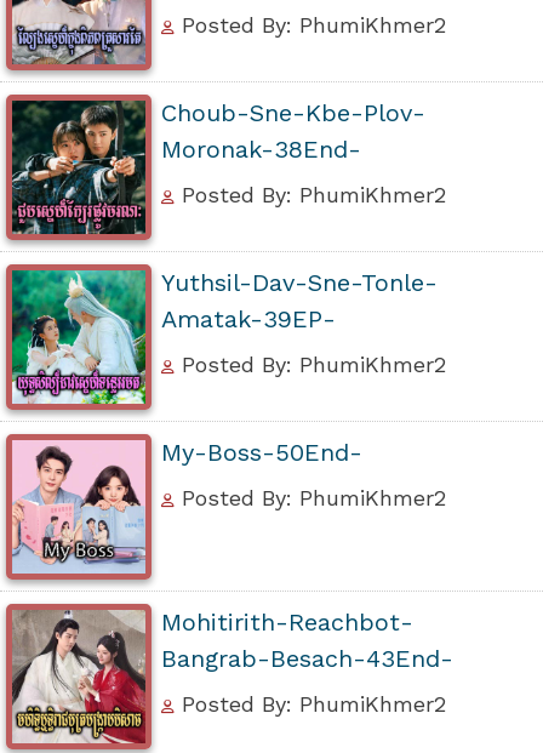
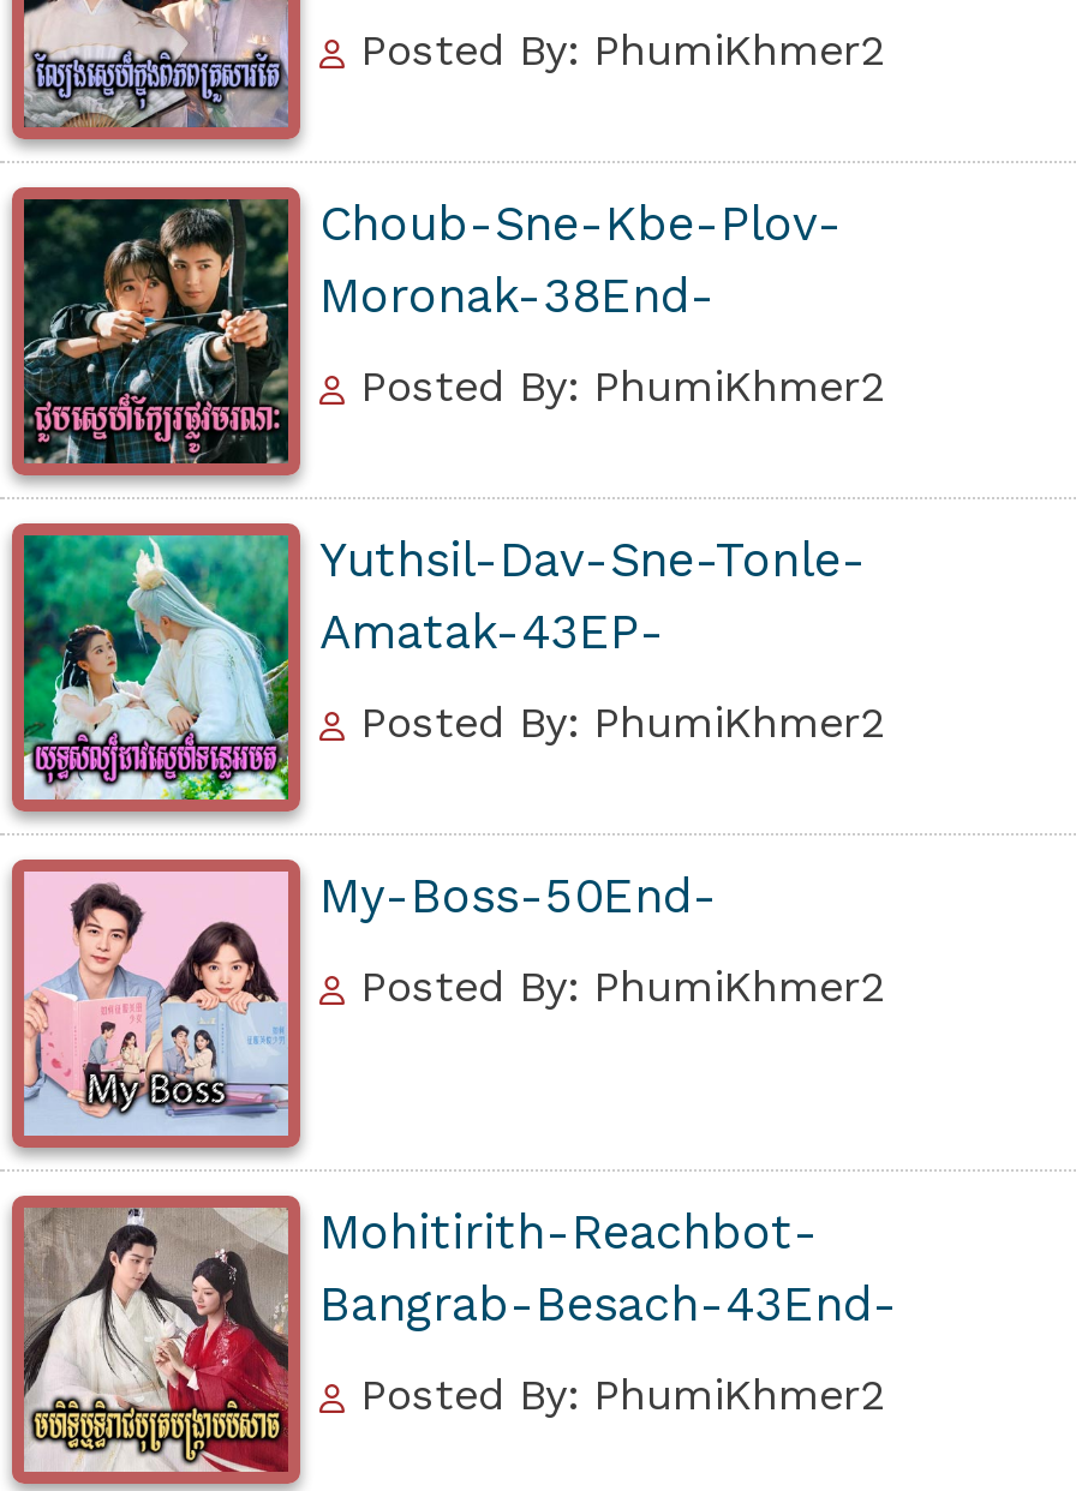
[161,305,336,334] Amatak-39EP- -> [319,603,665,661] Amatak-43EP-

